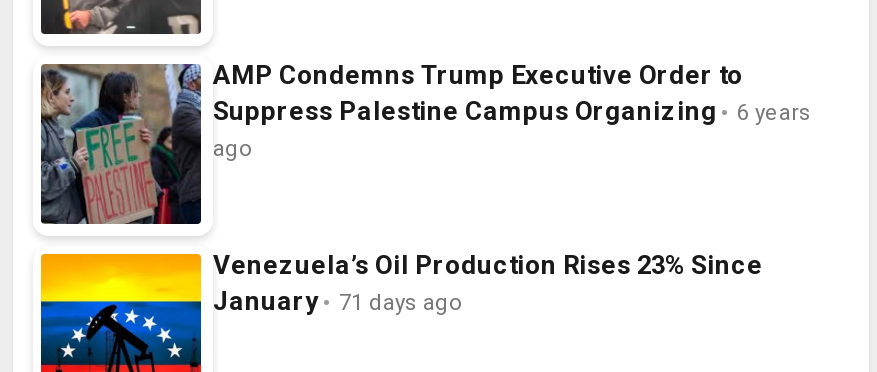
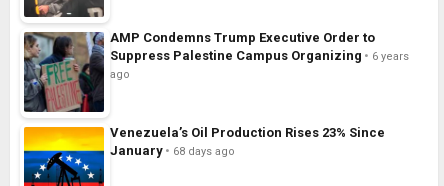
[213,287,463,317] January 71 days ago -> [110,143,235,158] January 68 days ago

